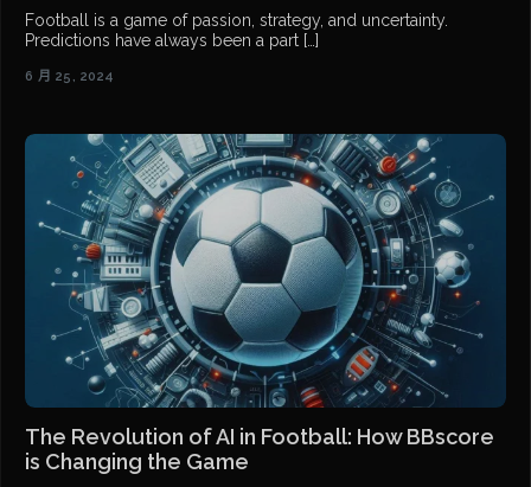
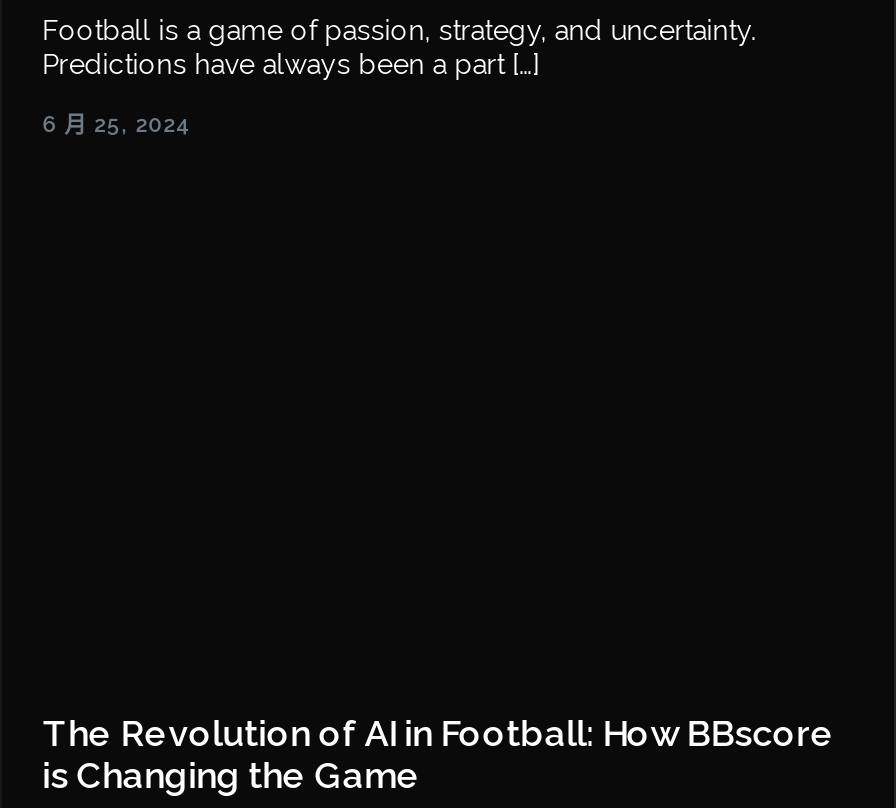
[24,133,506,409] [image] -> none

